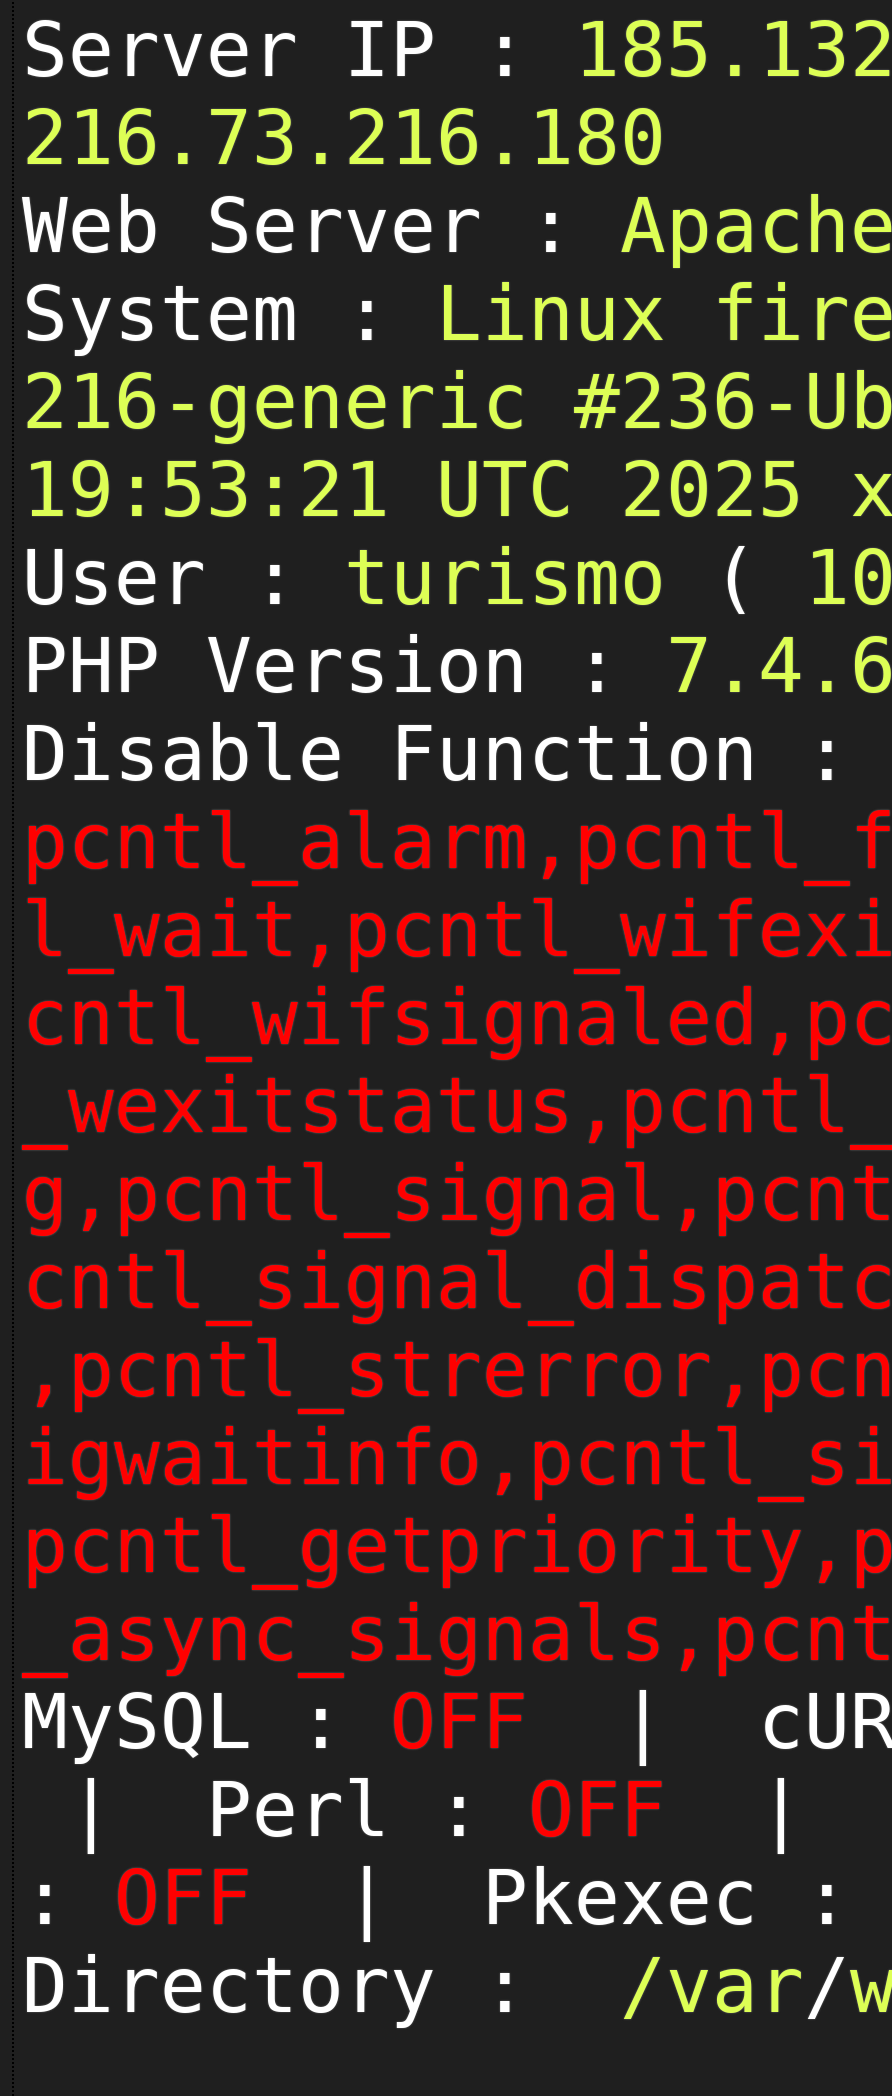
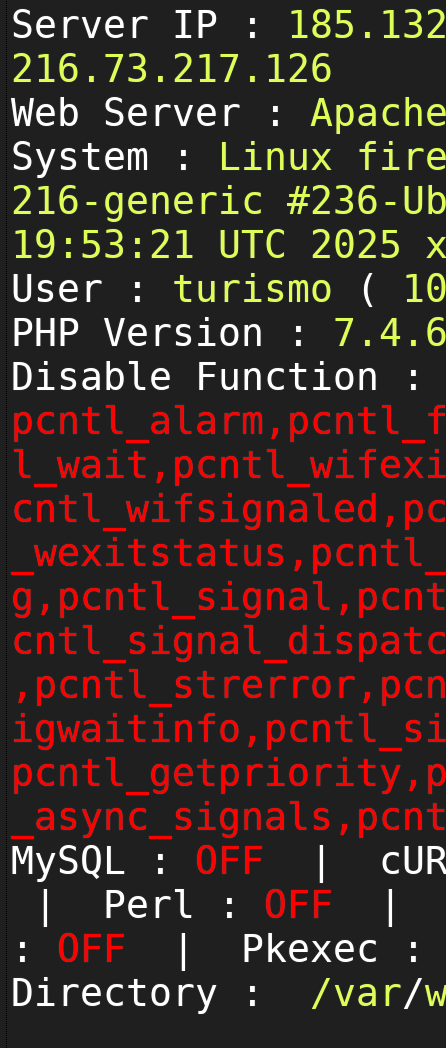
[22,94,666,182] 216.73.216.180 -> [11,47,333,91] 216.73.217.126

